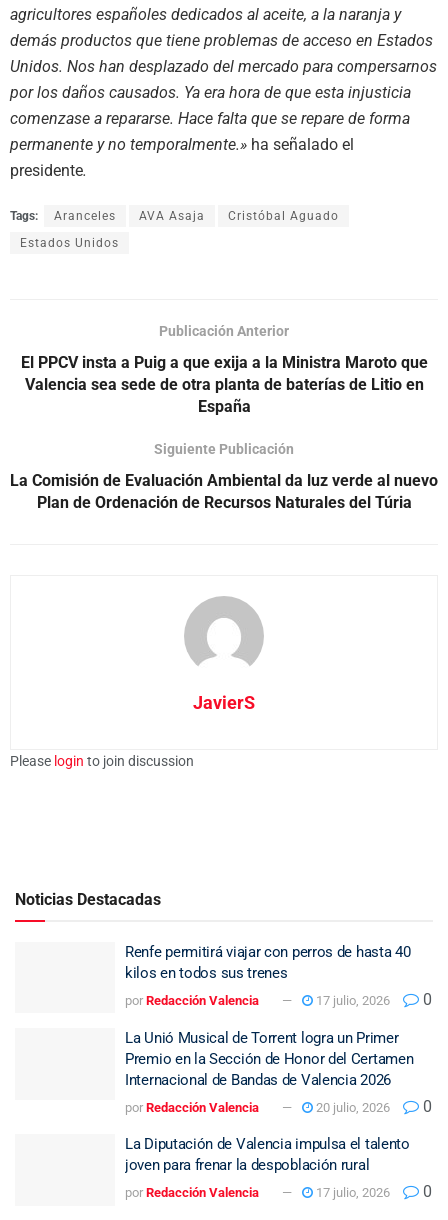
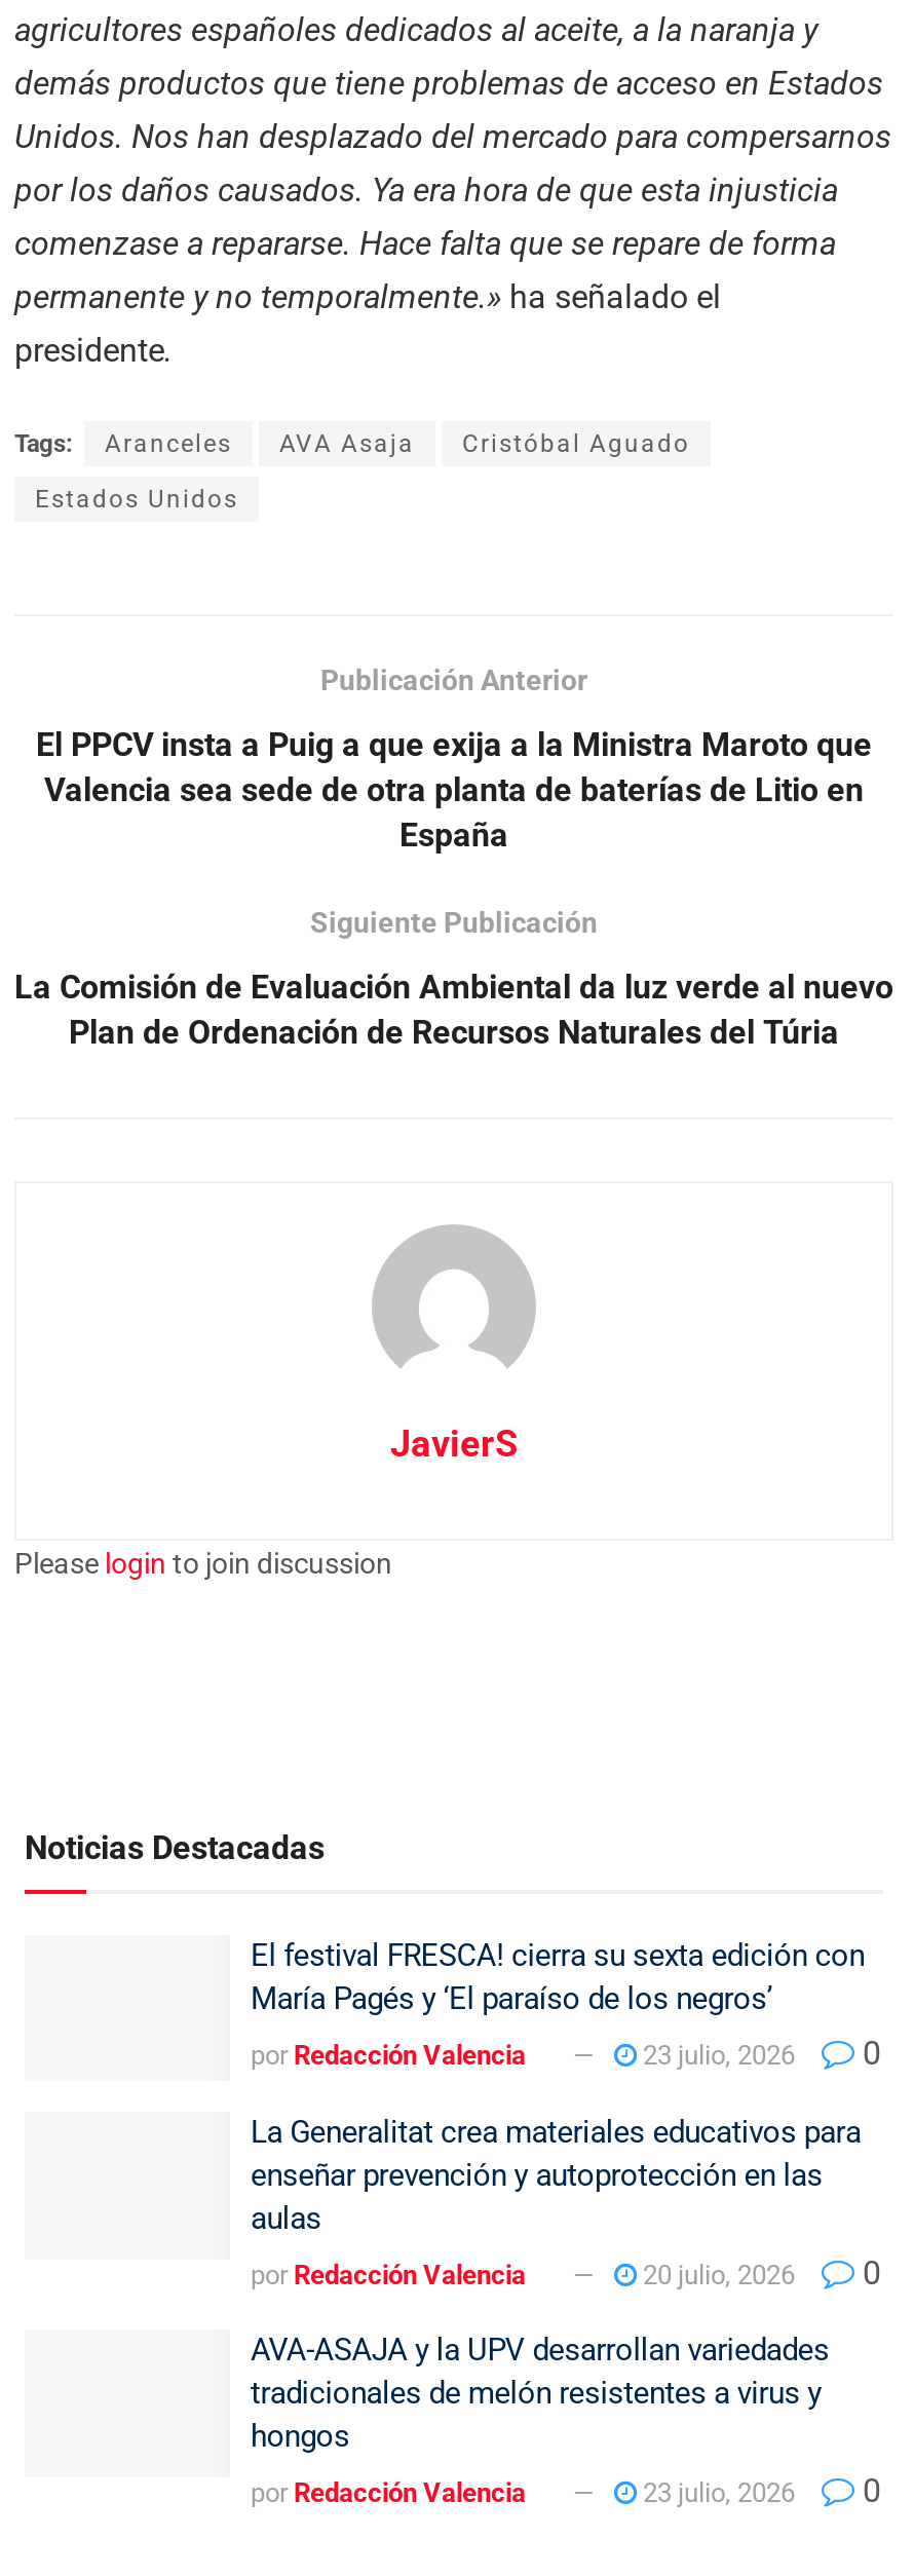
[125,943,410,982] Renfe permitirá viajar con perros de hasta 40 | kilos en todos sus trenes -> [251,1936,865,2016] El festival FRESCA! cierra su sexta edición con | María Pagés y ‘El paraíso de los negros’
[313,990,432,1009] 17 julio, 2026 0 -> [637,2033,881,2072] 23 julio, 2026 0
[125,1029,413,1089] La Unió Musical de Torrent logra un Primer | Premio en la Sección de Honor del Certamen | Internacional de Bandas de Valencia 2026 -> [251,2114,861,2237] La Generalitat crea materiales educativos para | enseñar prevención y autoprotección en las | aulas
[125,1135,410,1174] La Diputación de Valencia impulsa el talento | joven para frenar la despoblación rural -> [251,2332,829,2455] AVA-ASAJA y la UPV desarrollan variedades | tradicionales de melón resistentes a virus y | hongos
[313,1182,432,1201] 17 julio, 2026 0 -> [637,2471,881,2510] 23 julio, 2026 0

